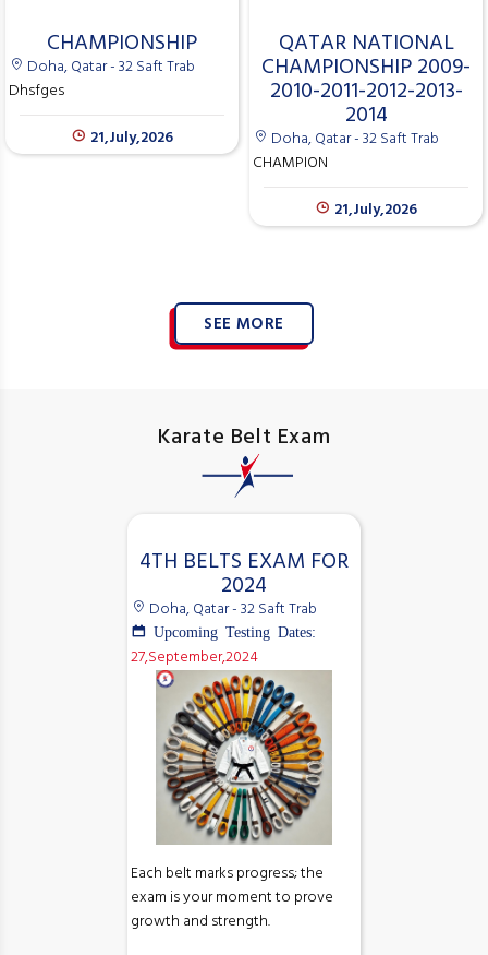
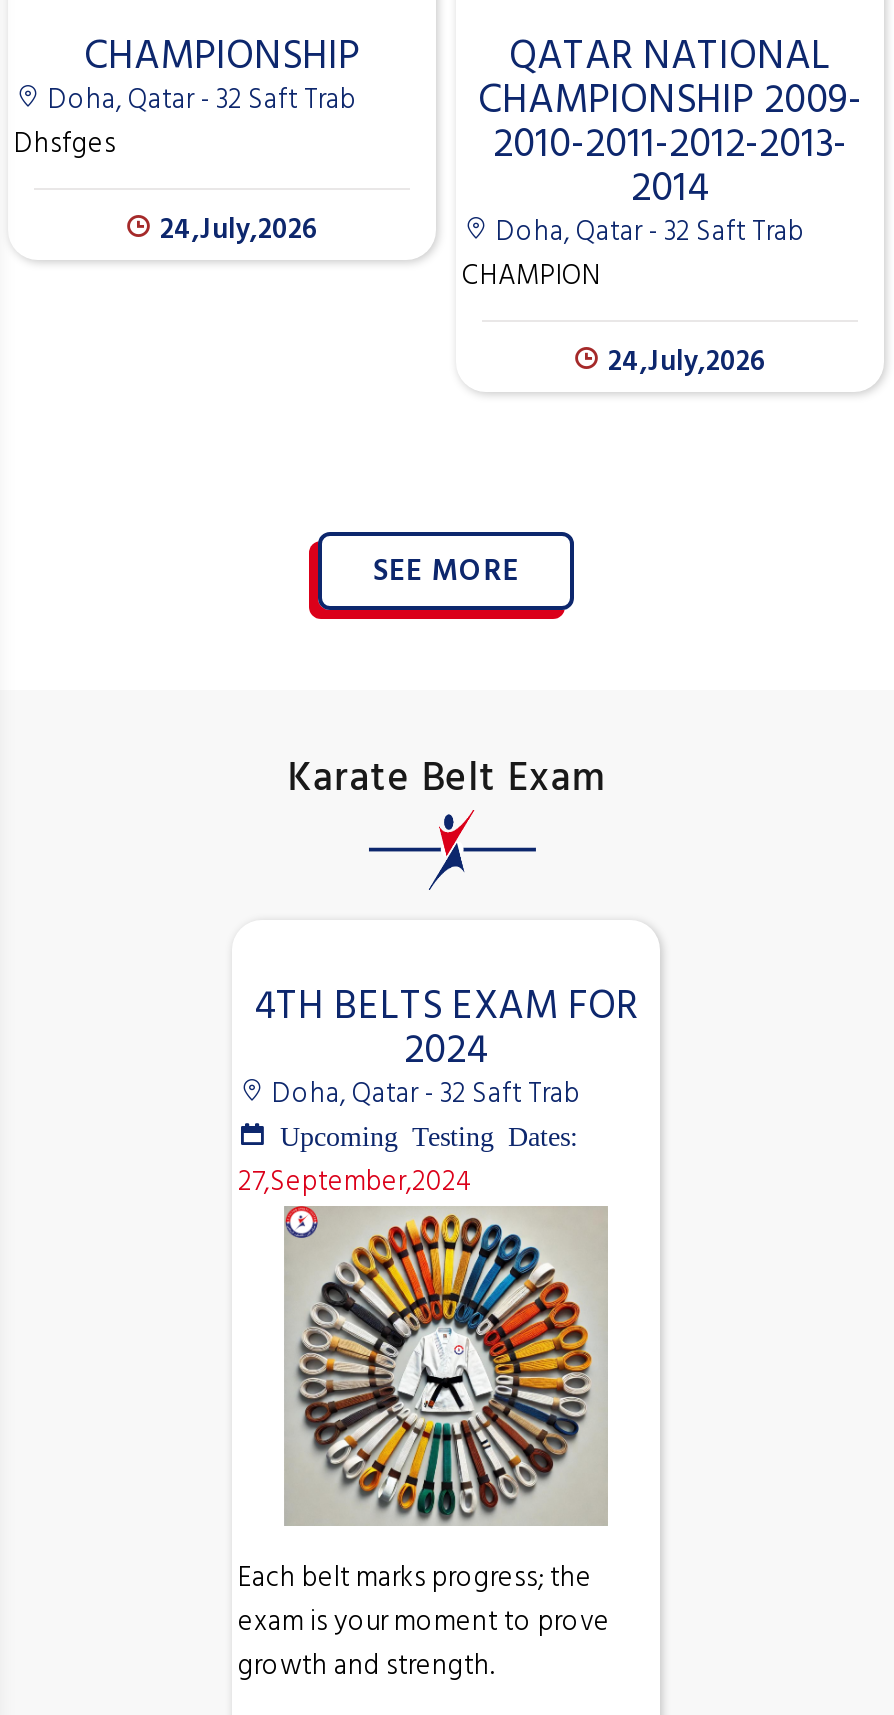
[87,125,173,151] 21,July,2026 -> [154,208,318,254] 24,July,2026
[331,197,417,223] 21,July,2026 -> [602,340,766,386] 24,July,2026

